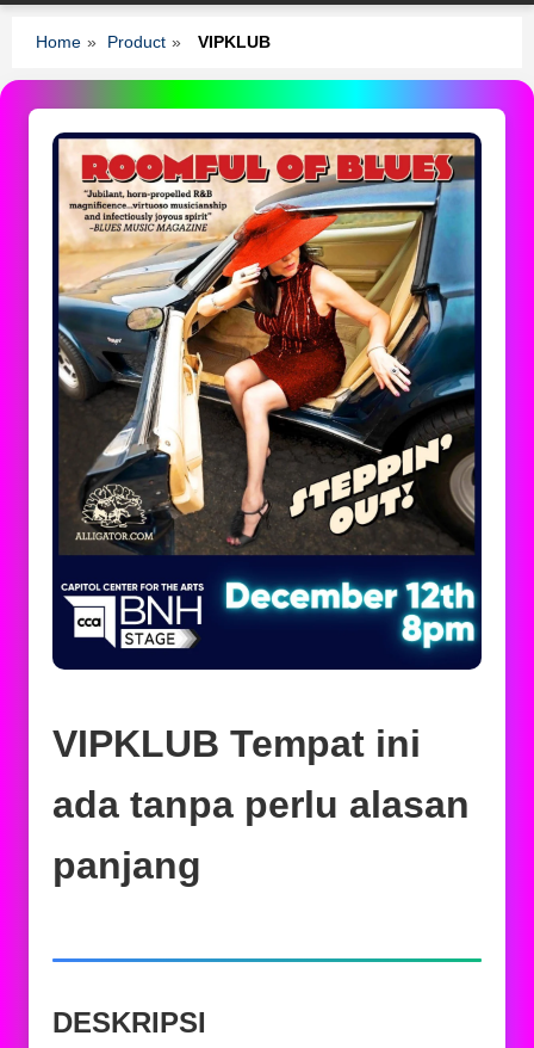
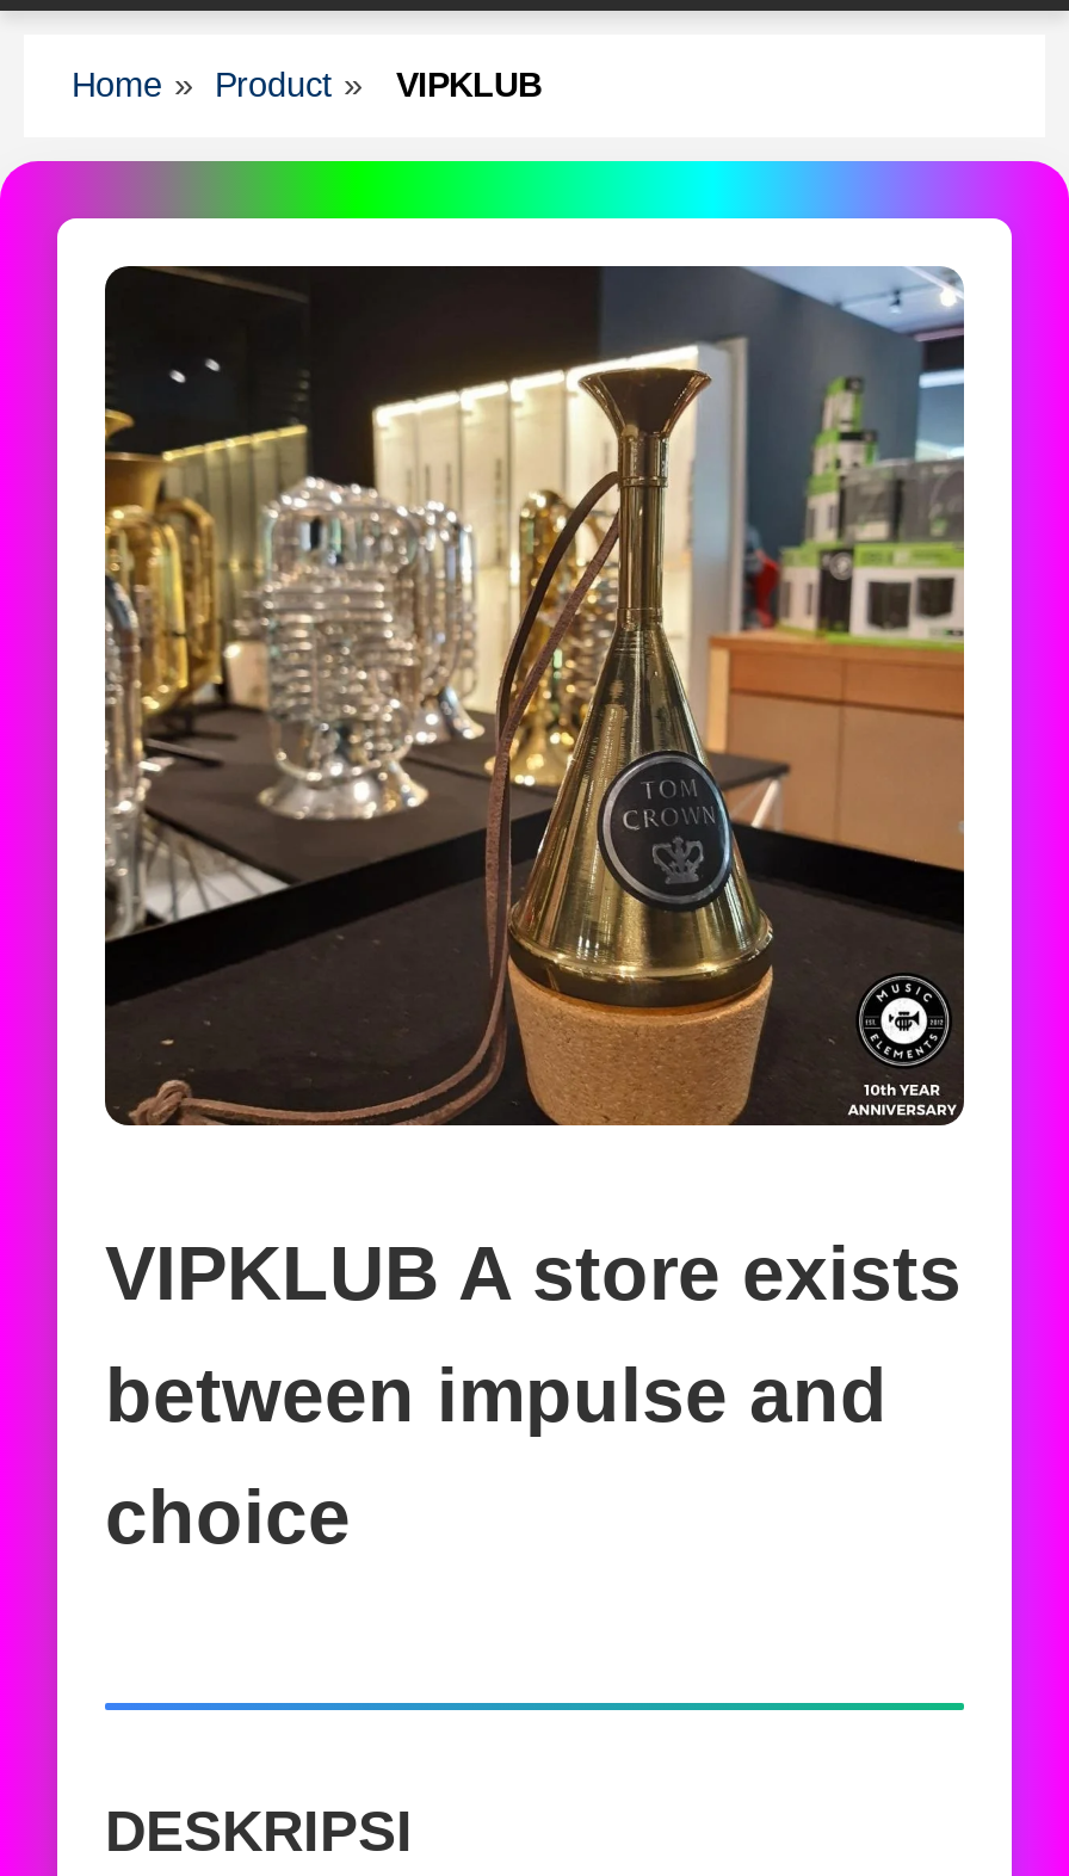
[51,131,483,606] [image] -> [103,266,966,1128] [image]
[52,722,470,887] VIPKLUB Tempat ini | ada tanpa perlu alasan | panjang -> [105,1230,962,1560] VIPKLUB A store exists | between impulse and | choice

